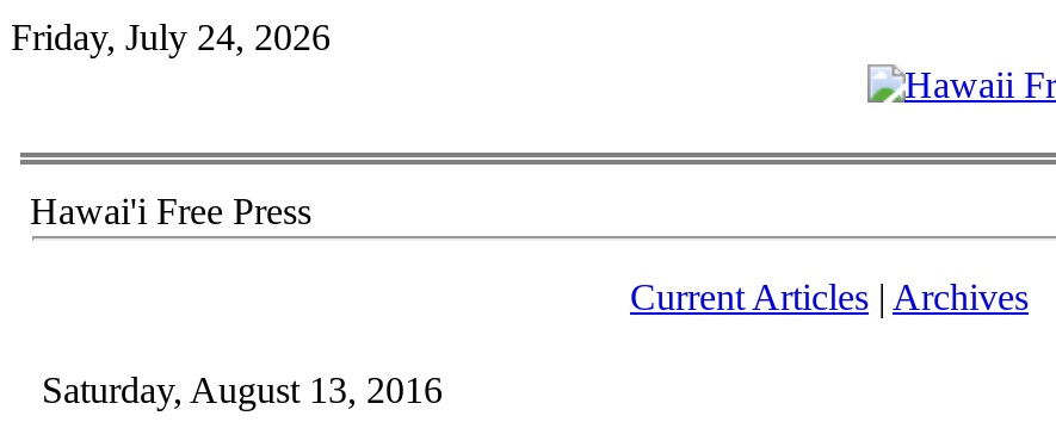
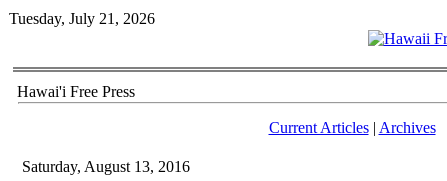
[11,17,331,57] Friday, July 24, 2026 -> [9,10,155,27] Tuesday, July 21, 2026

